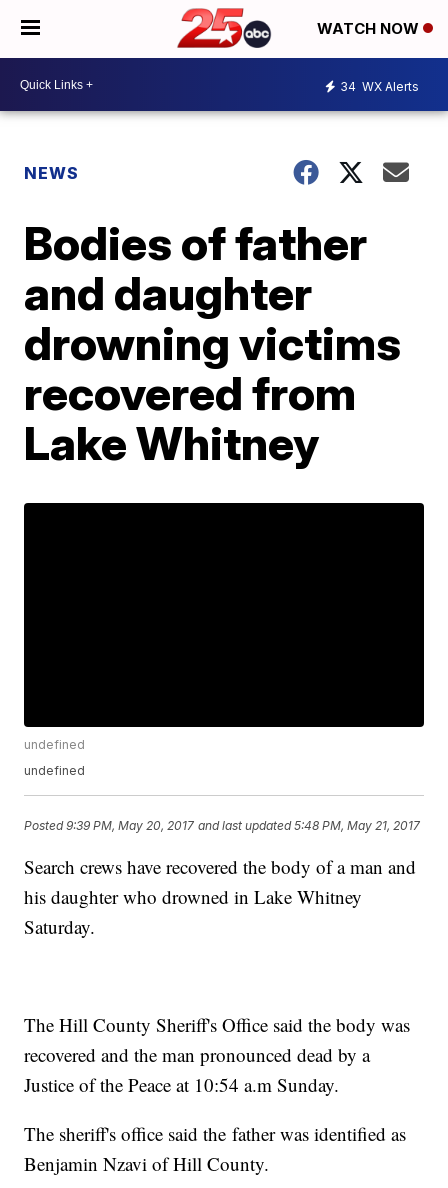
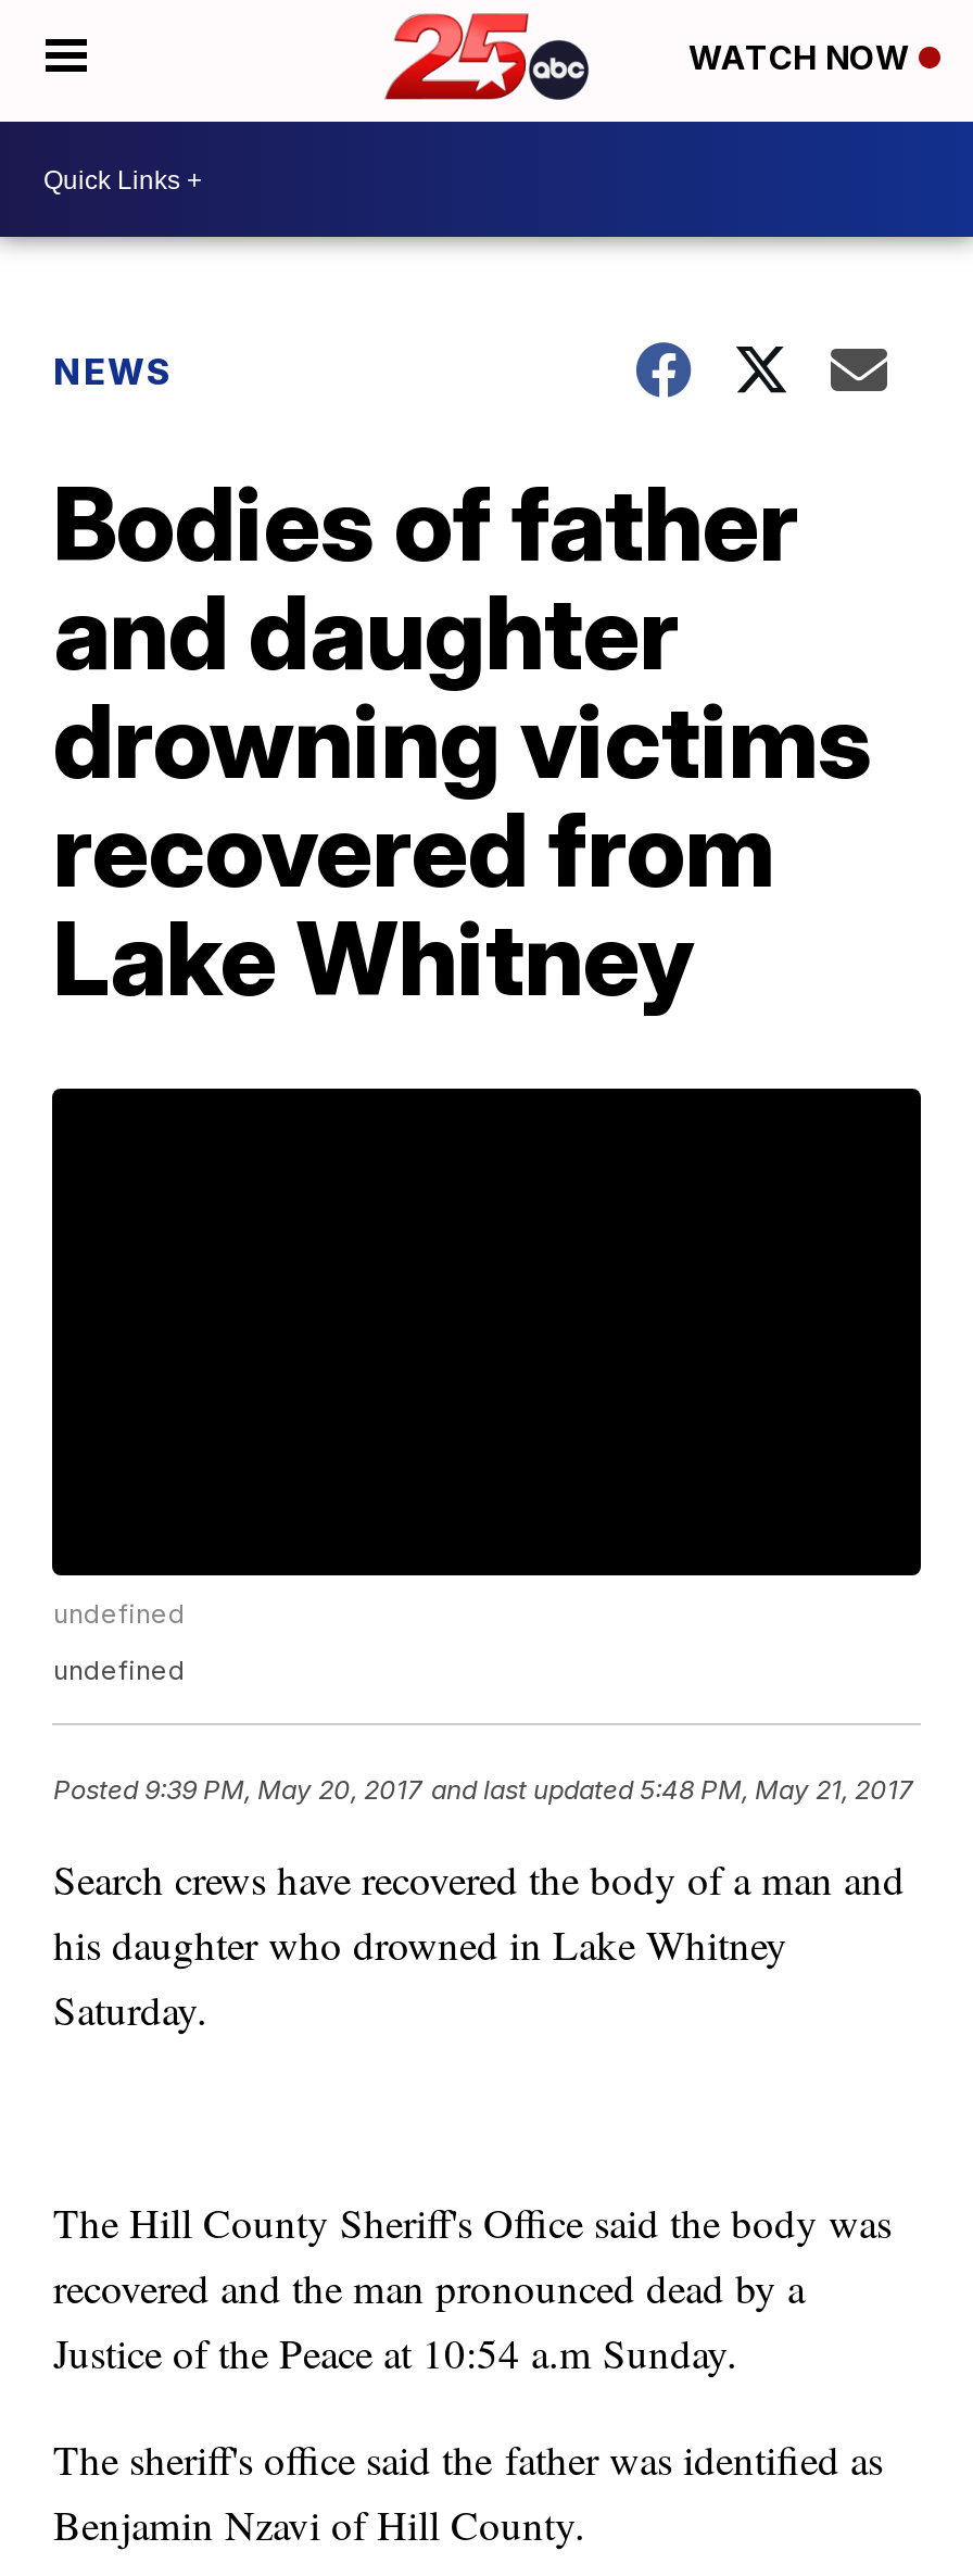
[340,78,419,93] 34 WX Alerts -> none

